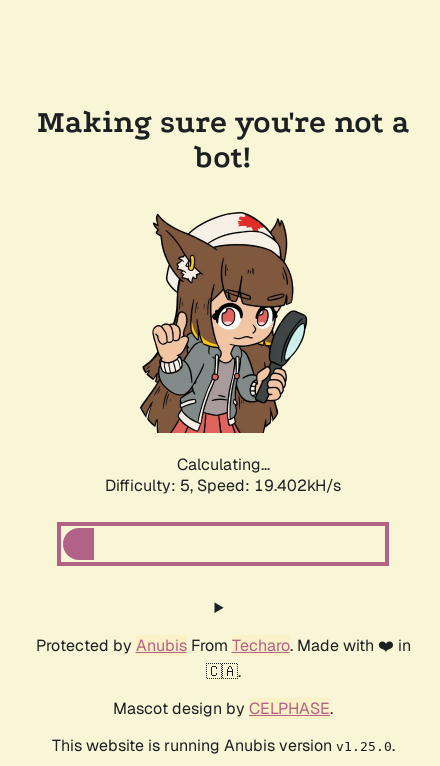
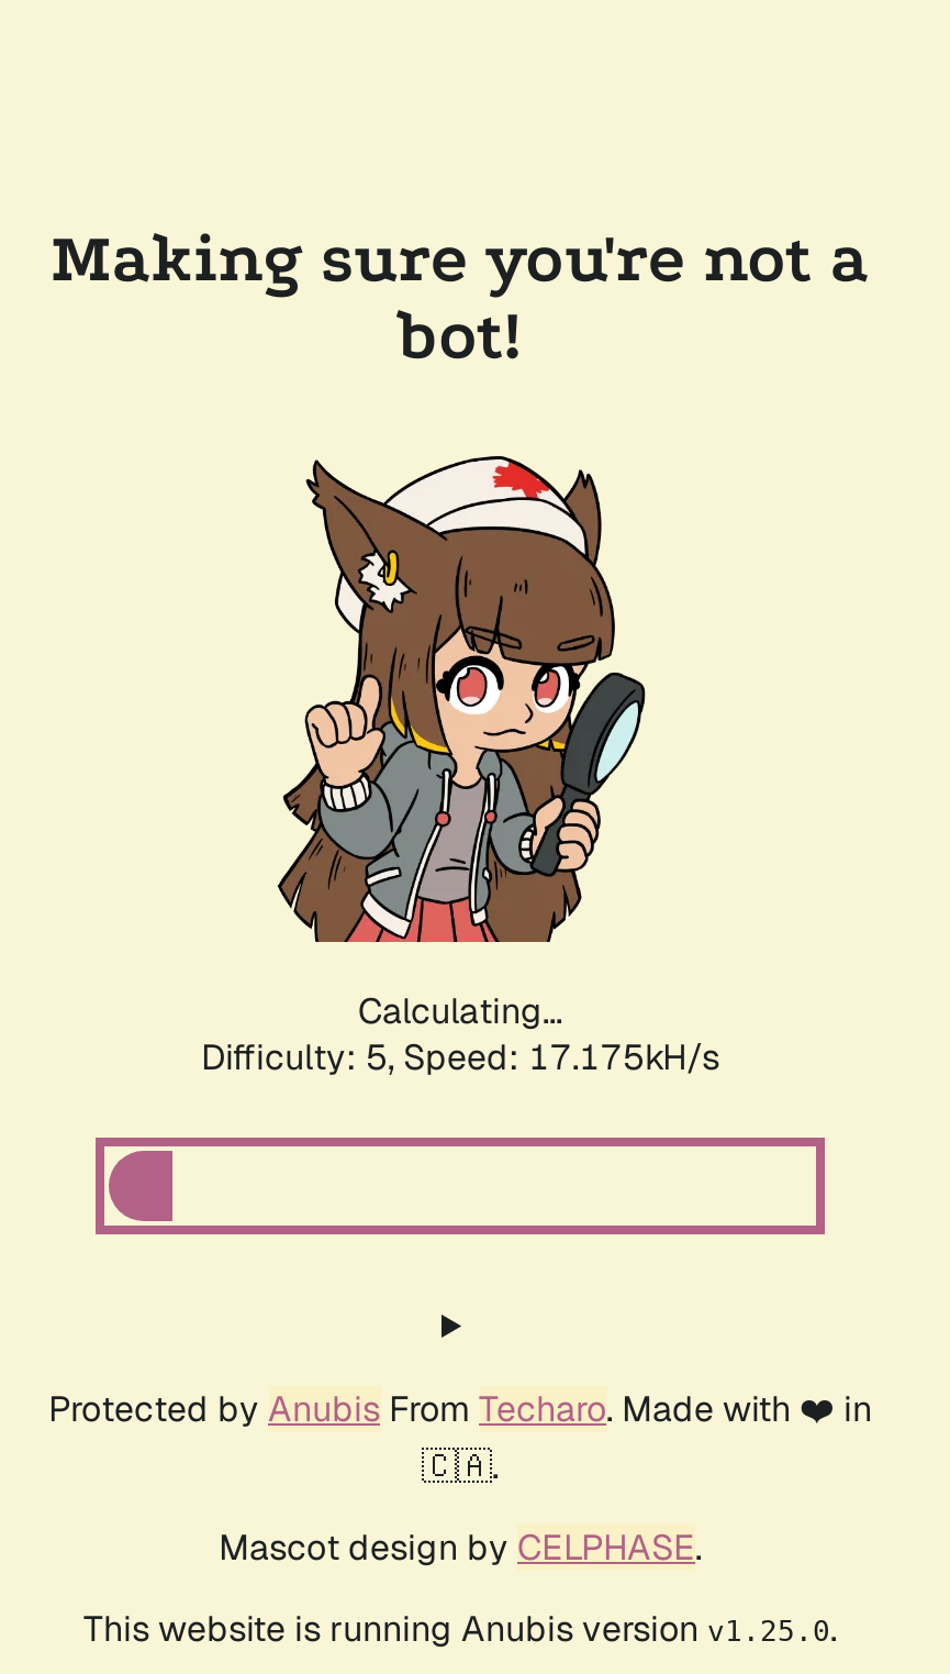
[105,475,341,496] Difficulty: 5, Speed: 19.402kH/s -> [201,1034,719,1080] Difficulty: 5, Speed: 17.175kH/s

